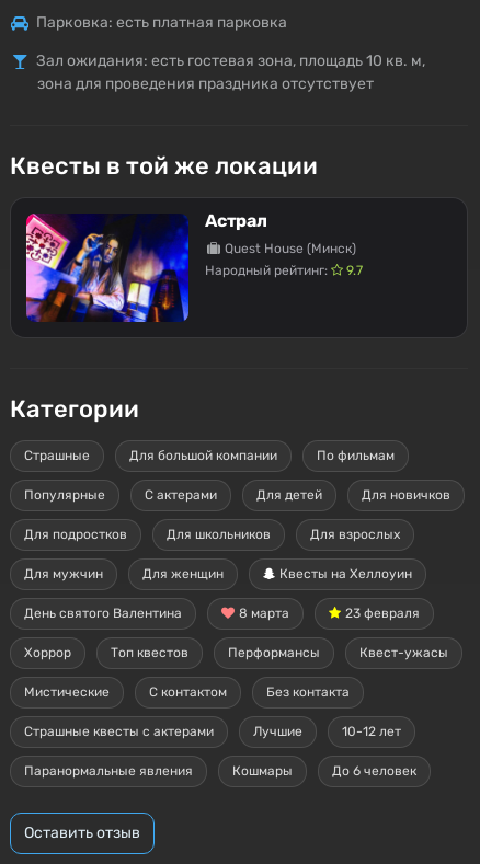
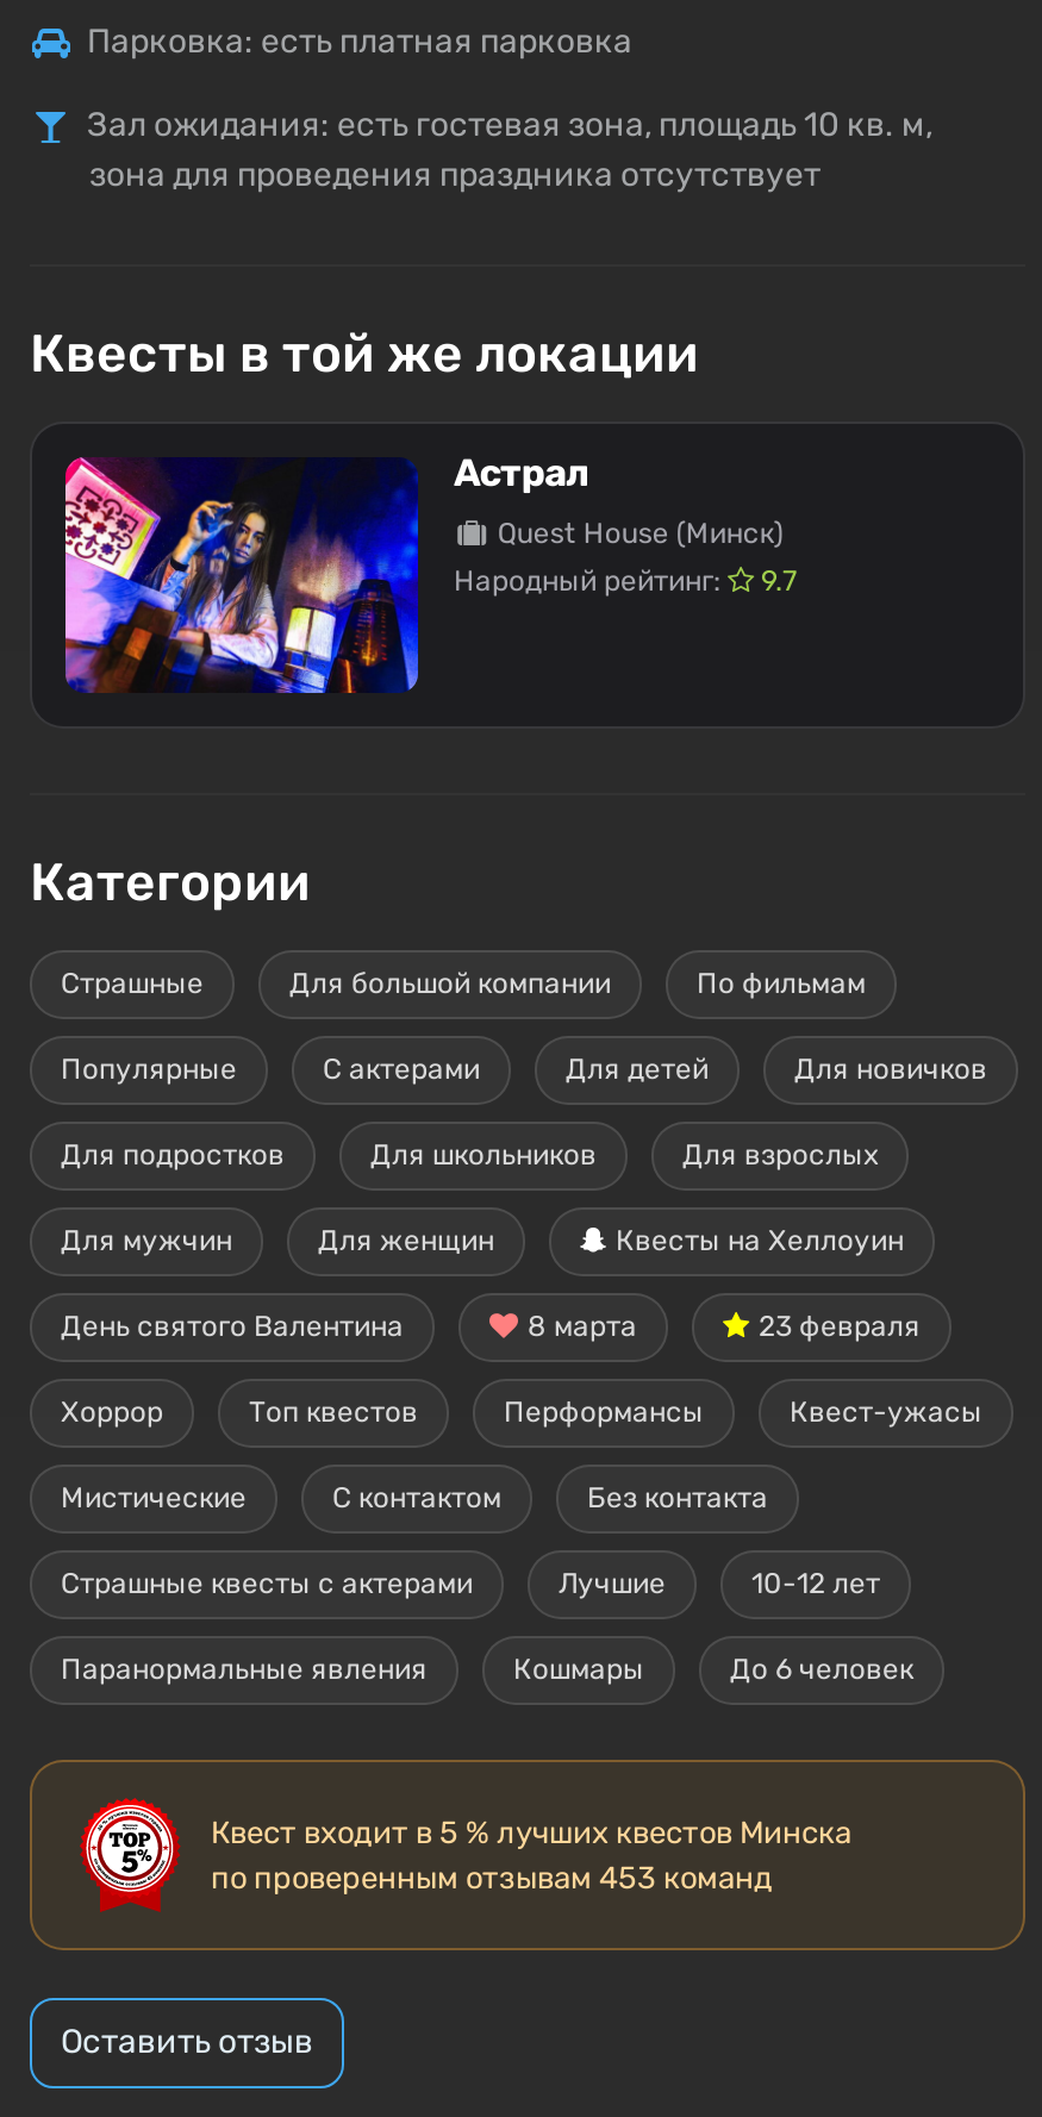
none -> [30,1760,1025,1950] [image] | Квест входит в 5 % лучших квестов Минска | по проверенным отзывам 453 команд

